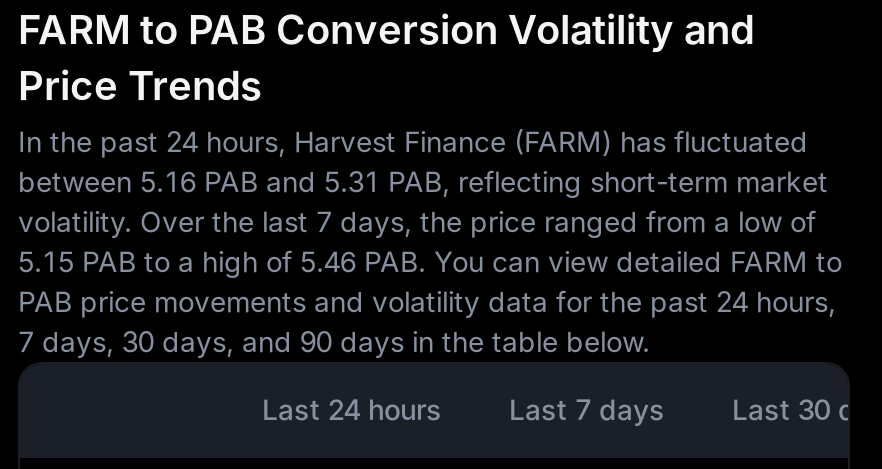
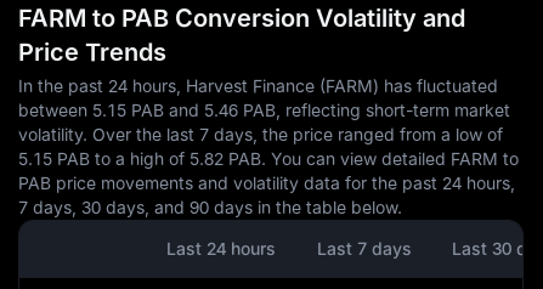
[18,165,828,199] between 5.16 PAB and 5.31 PAB, reflecting short-term market -> [18,100,510,121] between 5.15 PAB and 5.46 PAB, reflecting short-term market
[18,245,842,279] 5.15 PAB to a high of 5.46 PAB. You can view detailed FARM to -> [18,149,519,169] 5.15 PAB to a high of 5.82 PAB. You can view detailed FARM to

